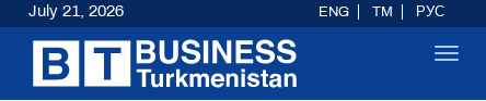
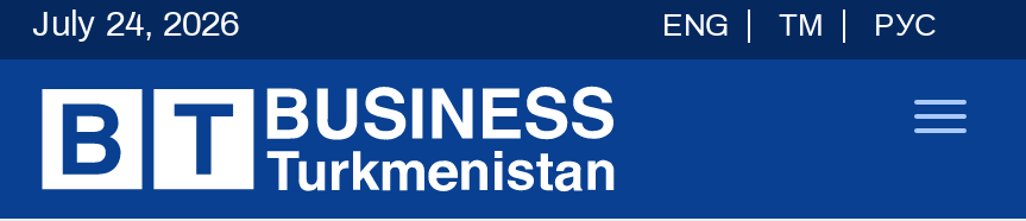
[28,2,124,20] July 21, 2026 -> [32,5,239,43] July 24, 2026

